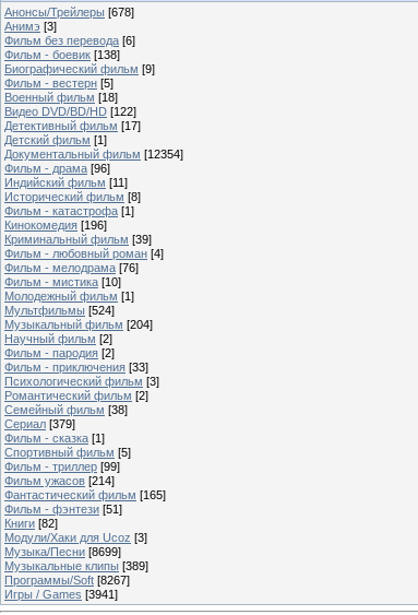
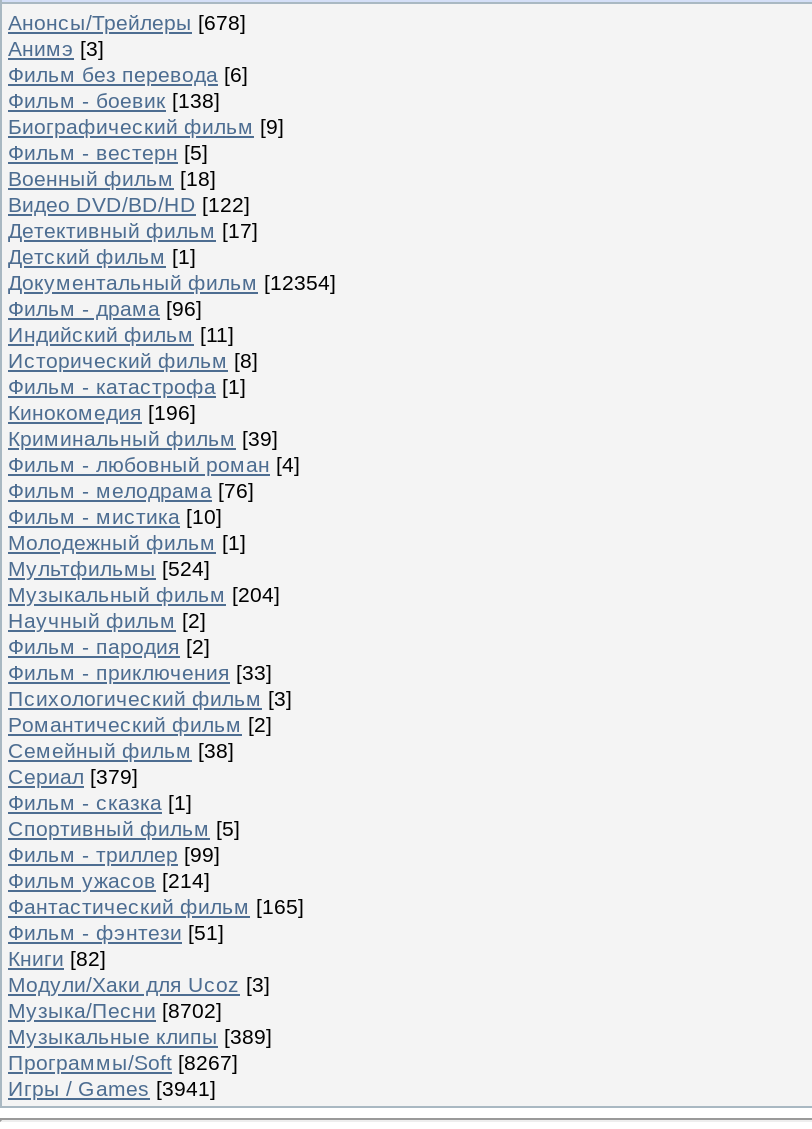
[4,545,121,558] Музыка/Песни [8699] -> [8,998,222,1022] Музыка/Песни [8702]

